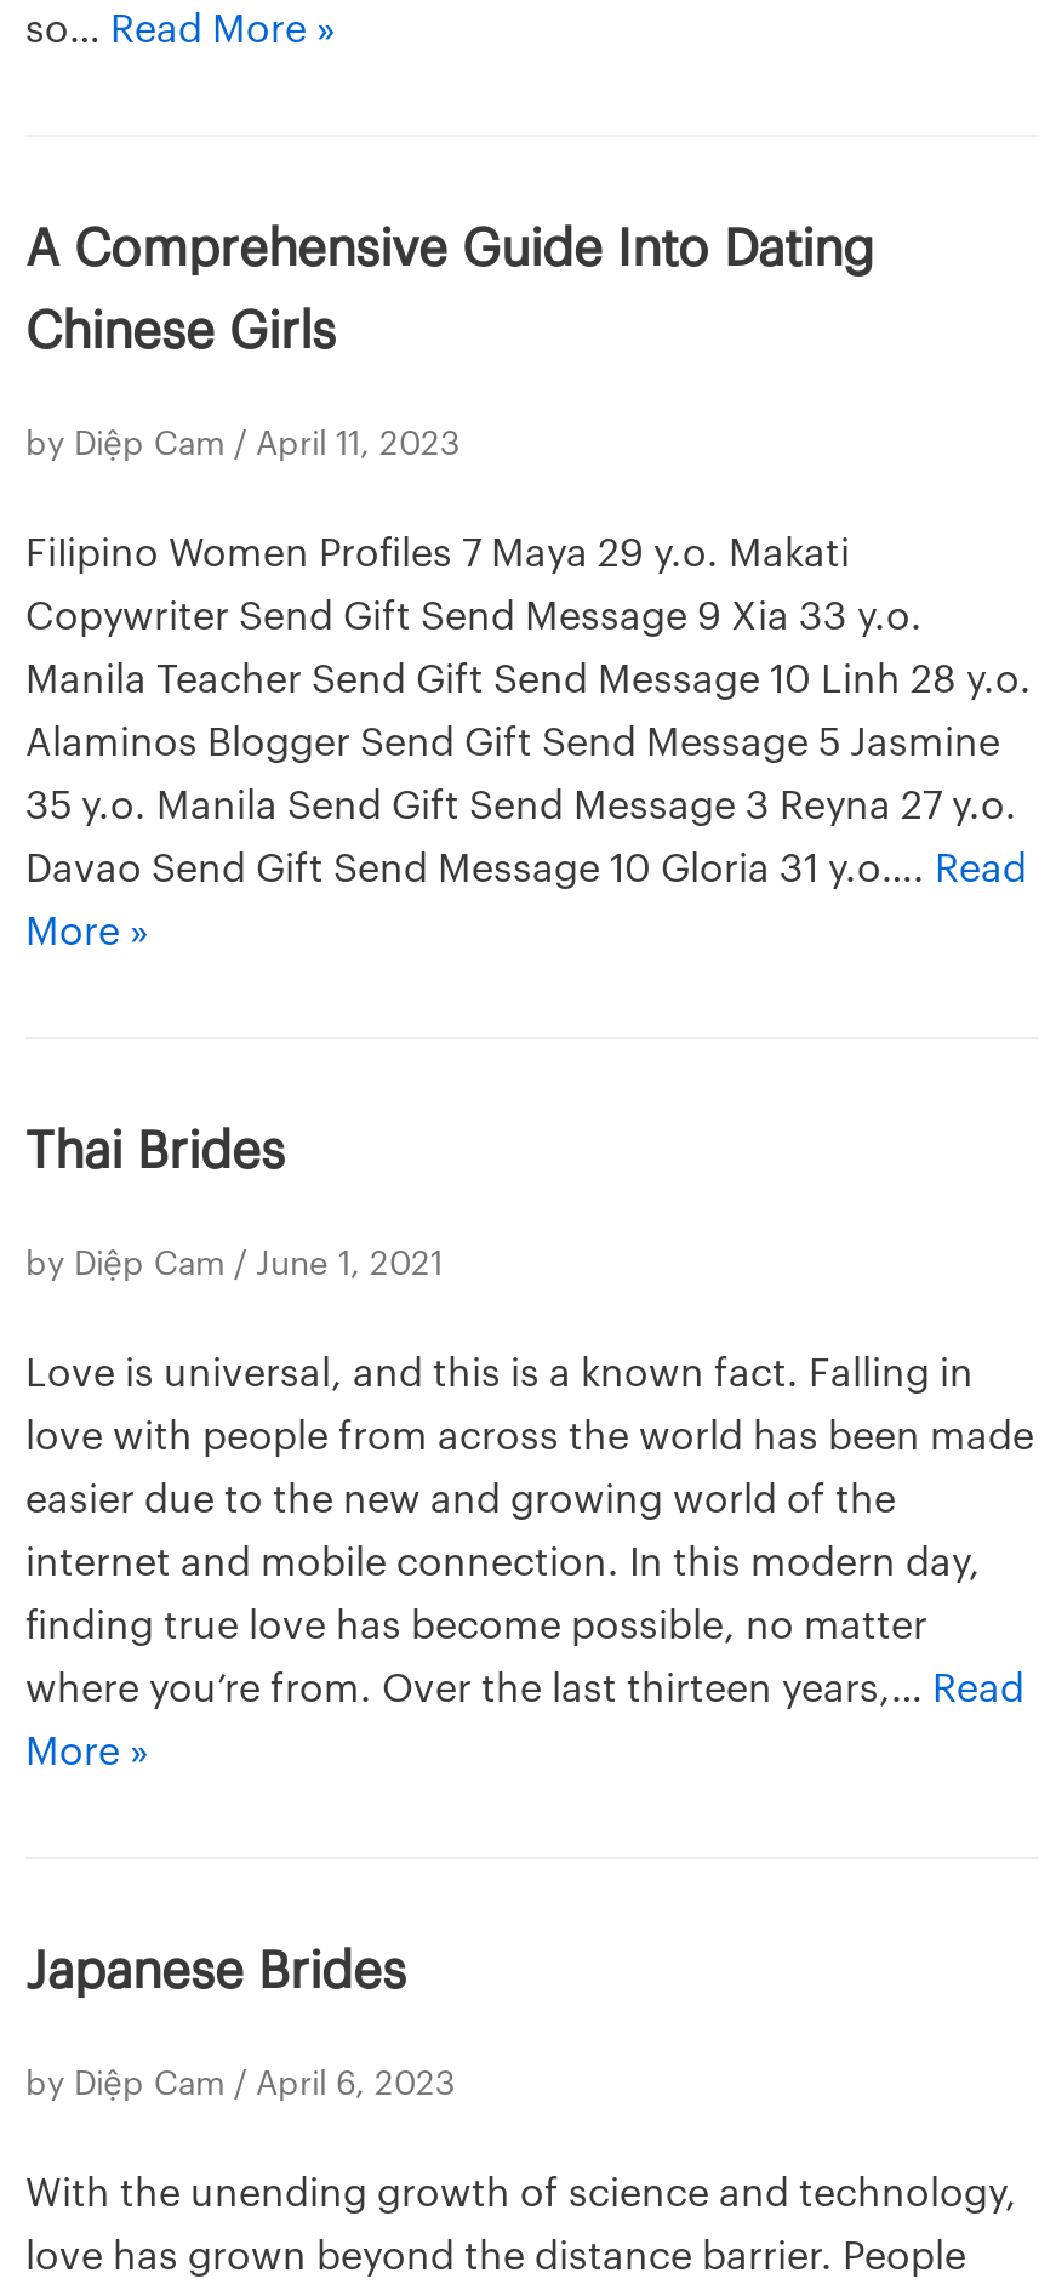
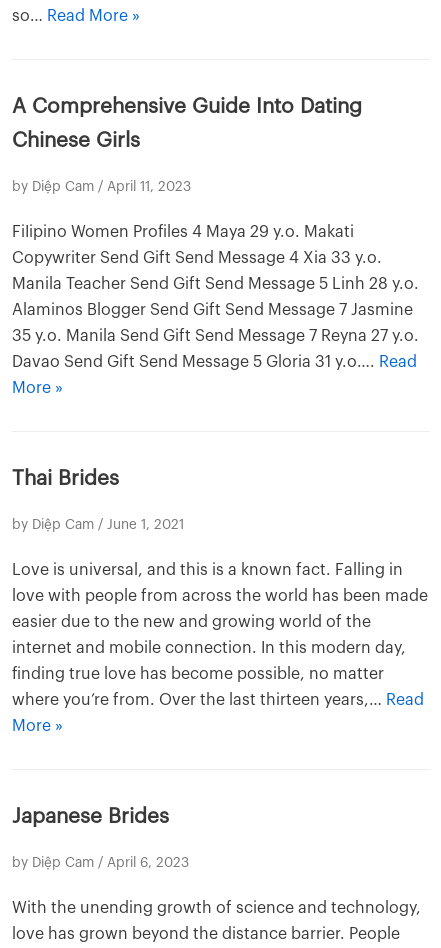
[25,536,850,574] FiIipino Women Profiles 7 Maya 29 y.o. Makati -> [12,224,354,240] FiIipino Women Profiles 4 Maya 29 y.o. Makati
[25,599,923,638] Copywriter Send Gift Send Message 9 Xia 33 y.o. -> [12,250,382,266] Copywriter Send Gift Send Message 4 Xia 33 y.o.
[25,662,1032,701] Manila Teacher Send Gift Send Message 10 Linh 28 y.o. -> [12,276,419,292] Manila Teacher Send Gift Send Message 5 Linh 28 y.o.
[25,725,1000,764] Alaminos Blogger Send Gift Send Message 5 Jasmine -> [12,302,413,318] Alaminos Blogger Send Gift Send Message 7 Jasmine
[25,788,1017,827] 35 y.o. Manila Send Gift Send Message 3 Reyna 27 y.o. -> [12,328,419,344] 35 y.o. Manila Send Gift Send Message 7 Reyna 27 y.o.
[25,851,1027,890] Davao Send Gift Send Message 10 Gloria 31 y.o…. Read -> [12,354,417,370] Davao Send Gift Send Message 5 Gloria 31 y.o…. Read

